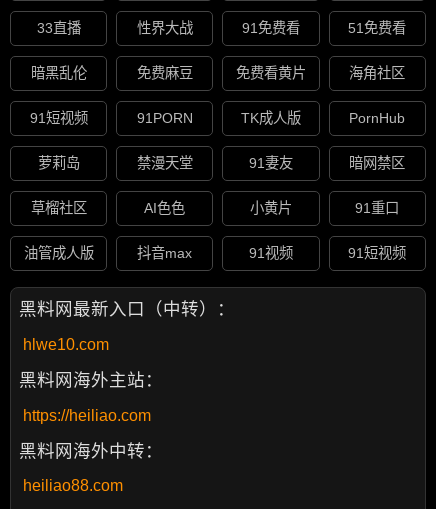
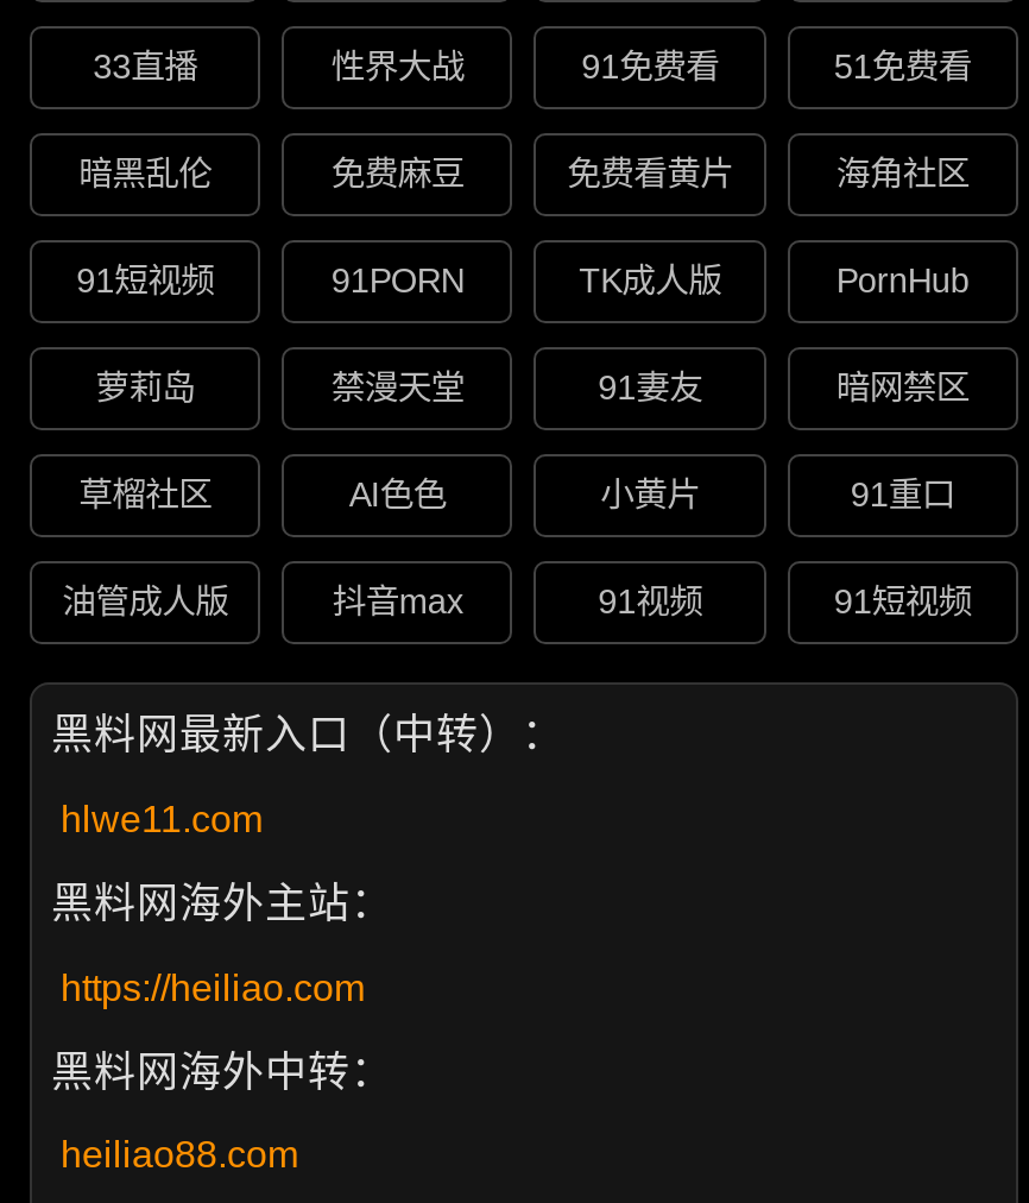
[23,336,109,353] hlwe10.com -> [61,798,263,839] hlwe11.com

